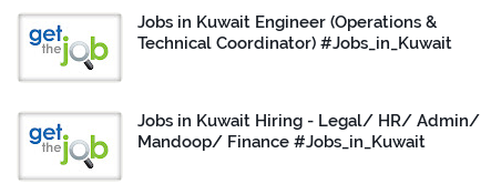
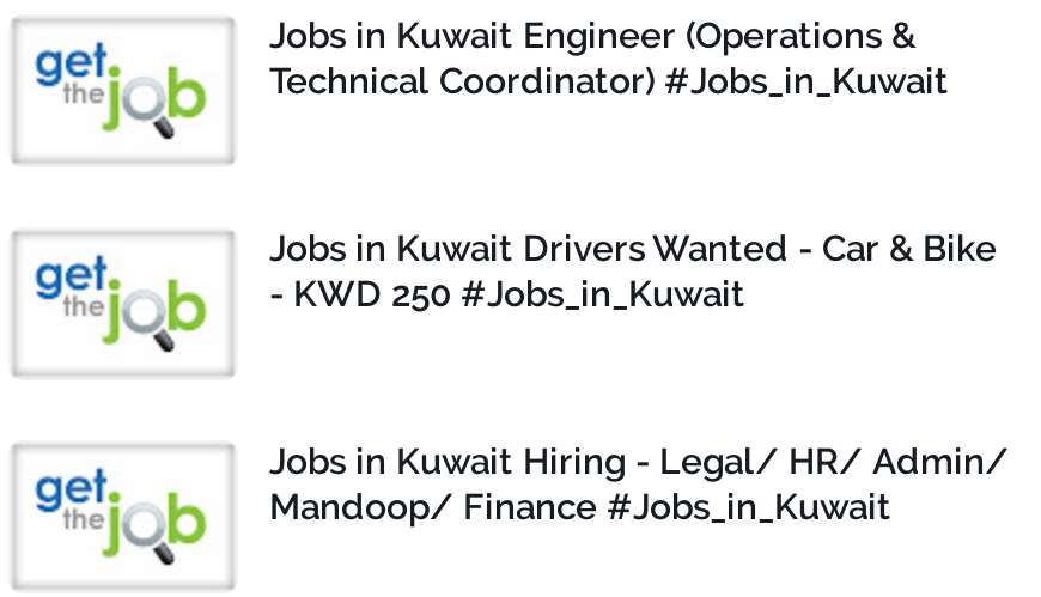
none -> [269,228,997,317] Jobs in Kuwait Drivers Wanted - Car & Bike | - KWD 250 #Jobs_in_Kuwait

